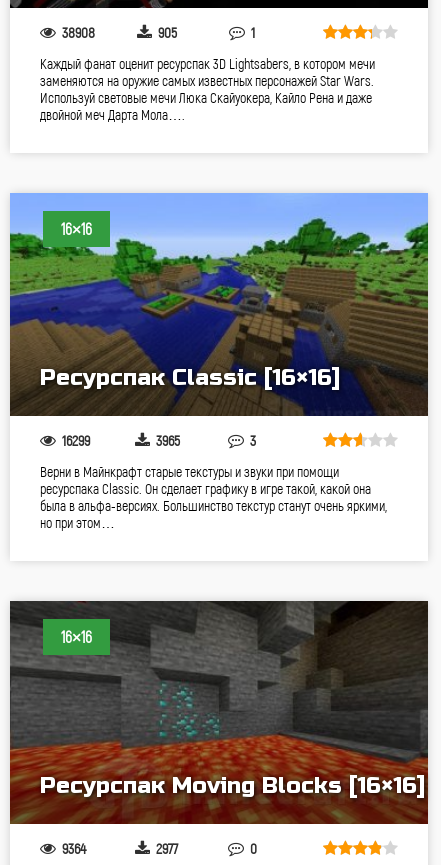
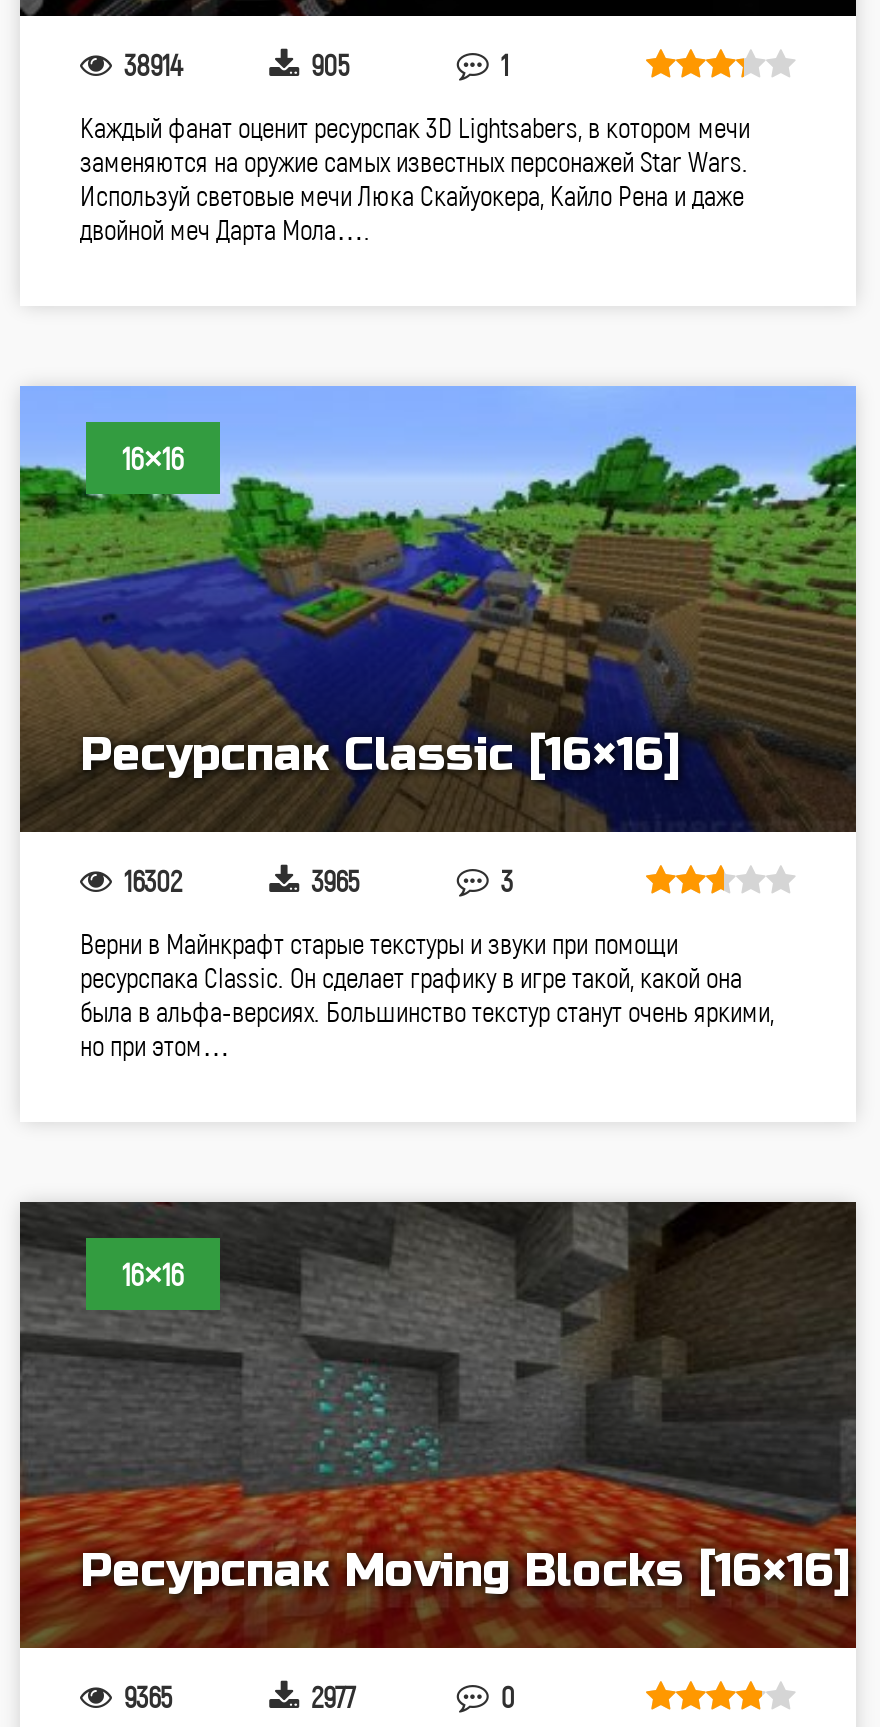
[62,23,95,41] 38908 -> [124,46,182,82] 38914
[62,431,90,449] 16299 -> [124,862,182,898] 16302
[62,839,86,857] 9364 -> [124,1678,172,1714] 9365

